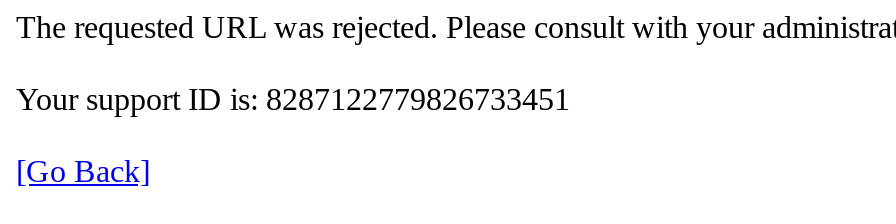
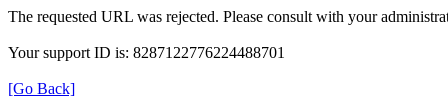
[16,82,570,116] Your support ID is: 8287122779826733451 -> [8,44,285,61] Your support ID is: 8287122776224488701

